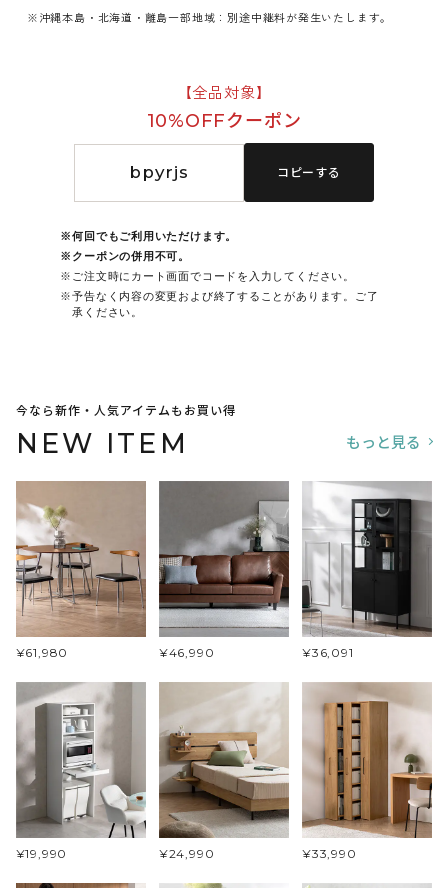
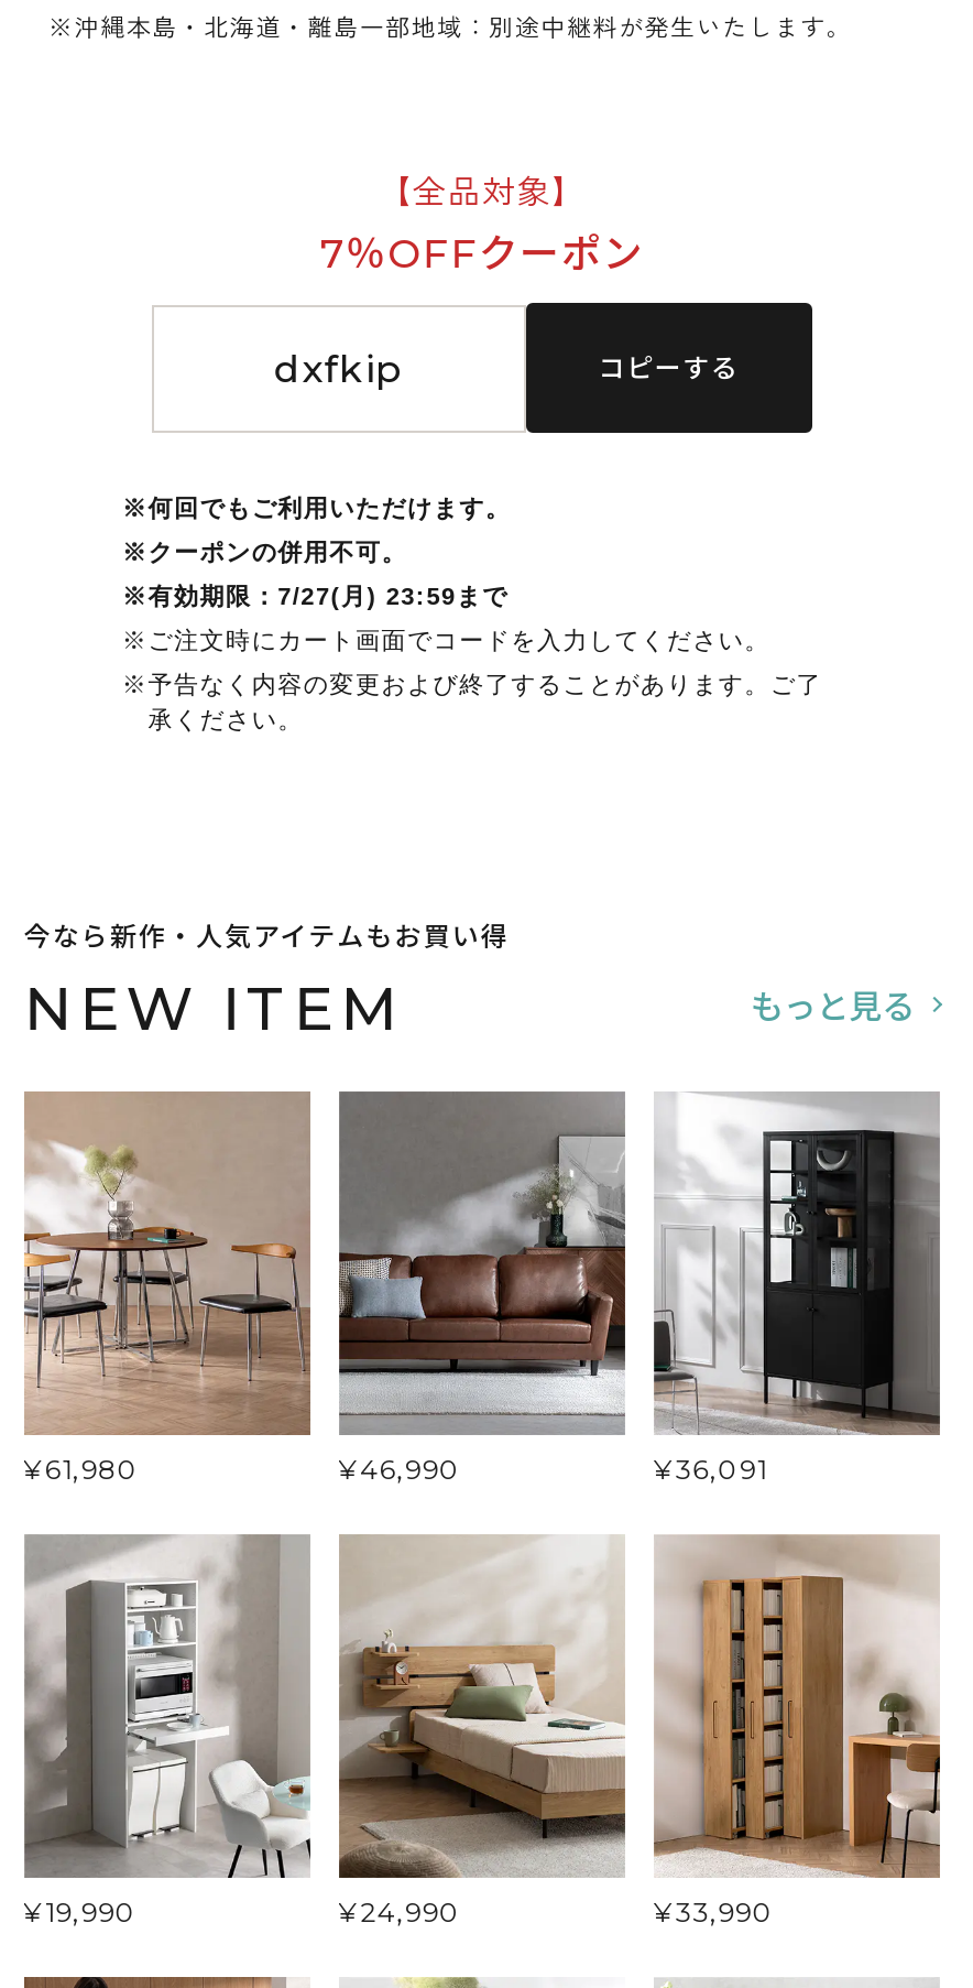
[147,110,301,132] 10%OFFクーポン -> [320,230,644,279] 7％OFFクーポン
[129,162,189,182] bpyrjs -> [274,345,404,389] dxfkip
none -> [148,583,508,609] 有効期限：7/27(月) 23:59まで

